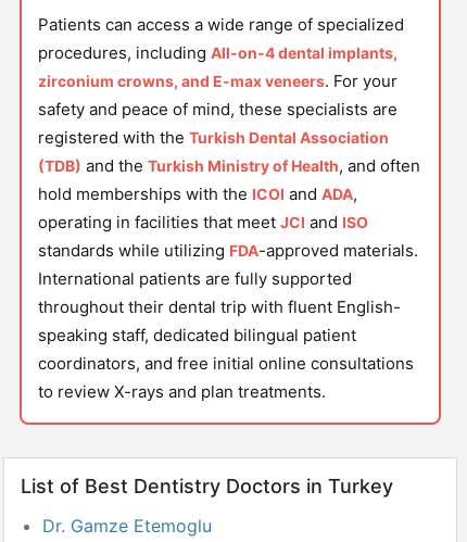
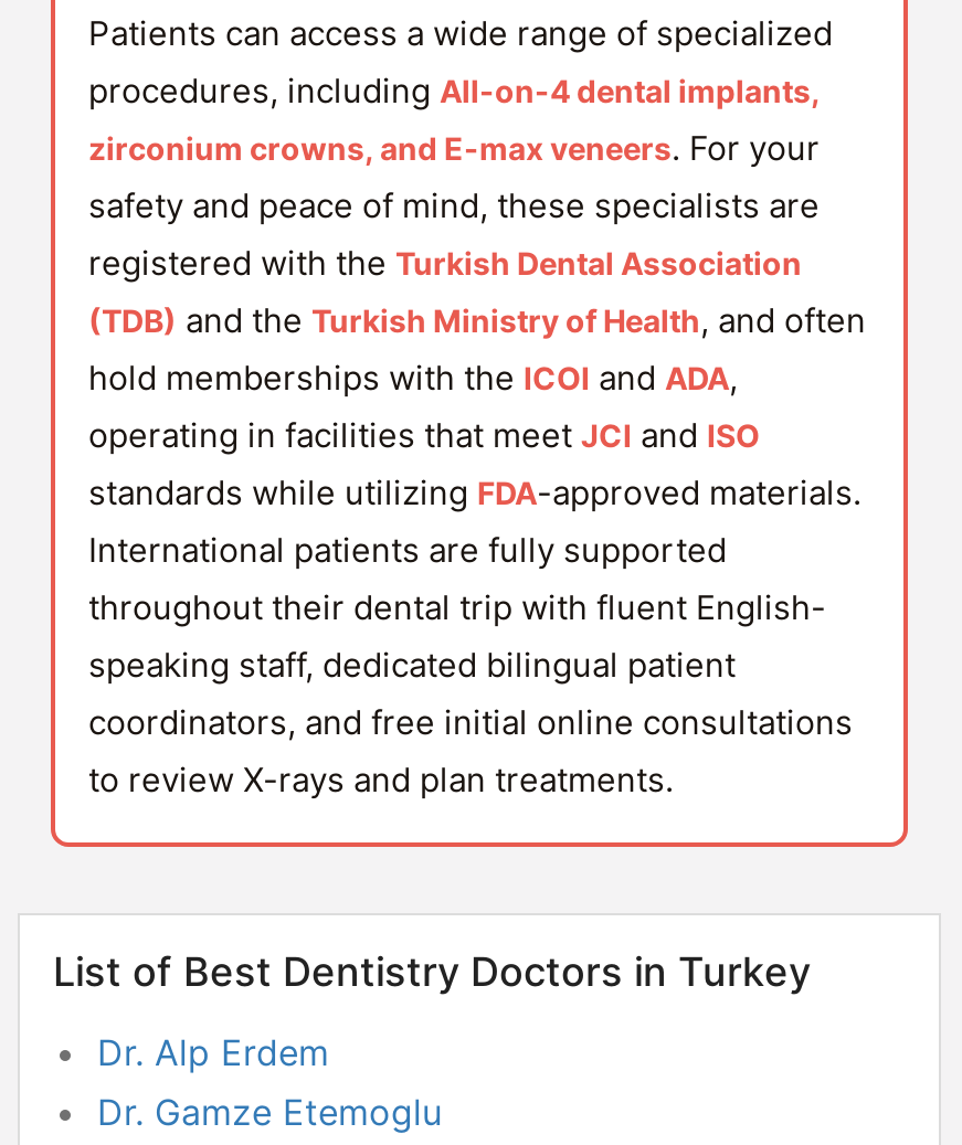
none -> [97,1030,329,1074] Dr. Alp Erdem

